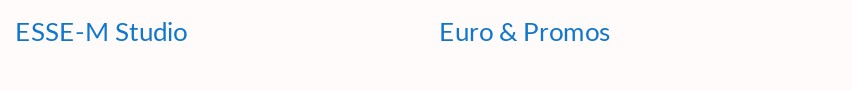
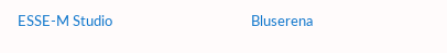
[439,21,611,47] Euro & Promos -> none
none -> [251,15,313,29] Bluserena

